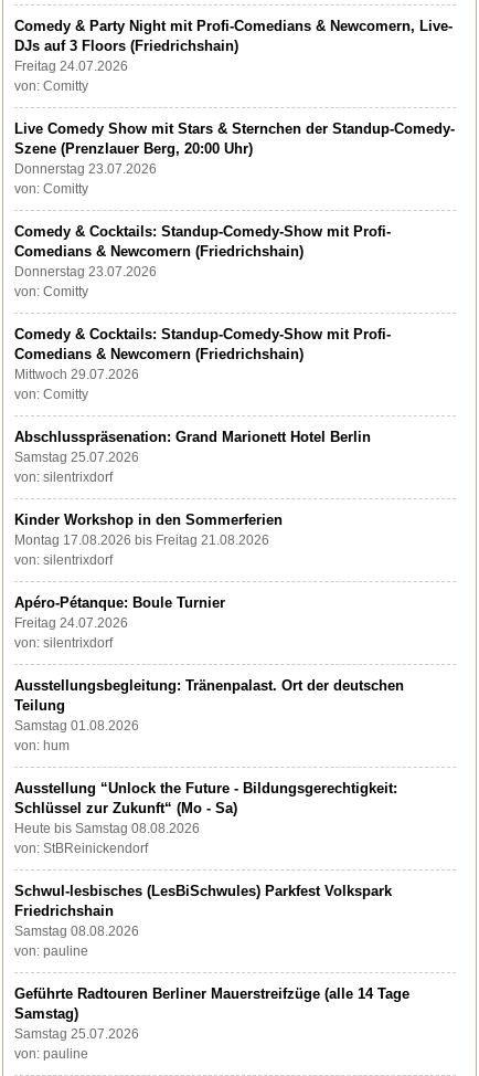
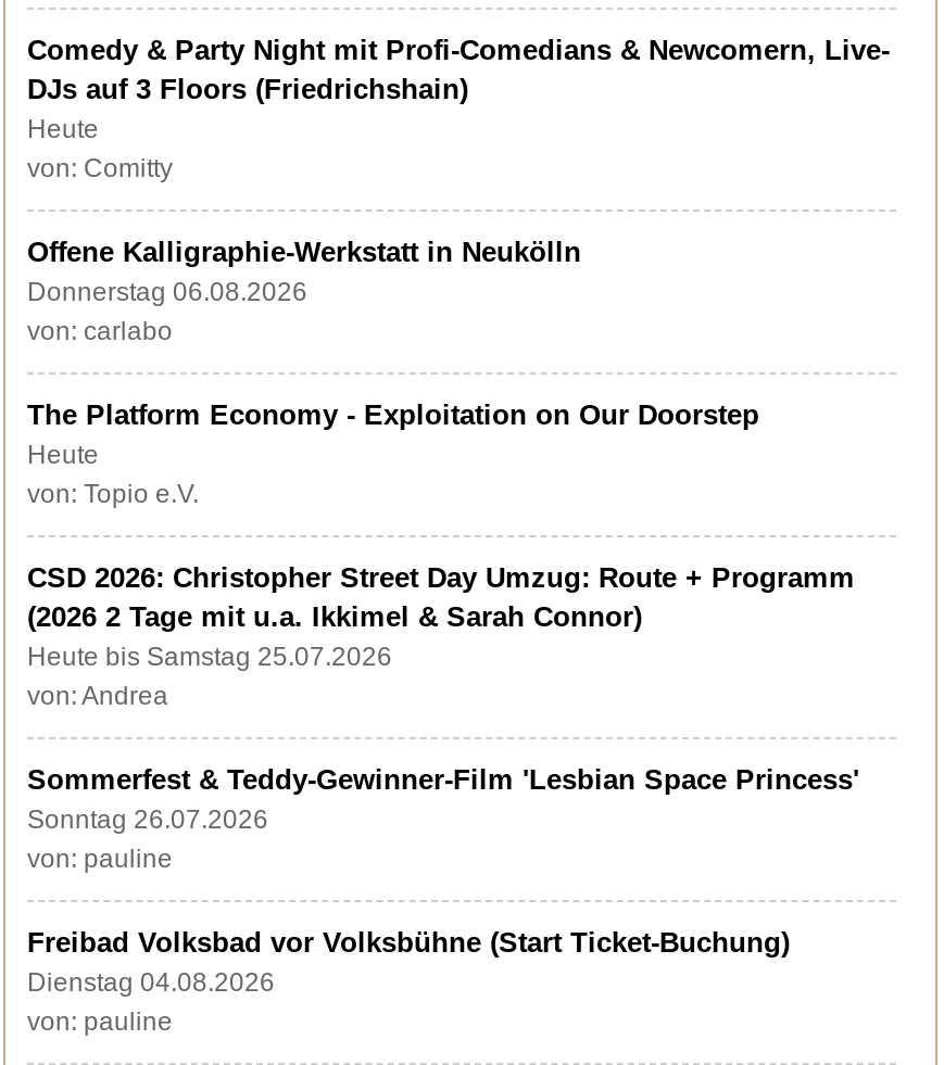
[14,59,128,74] Freitag 24.07.2026 -> [27,114,99,144] Heute
[14,120,455,939] Live Comedy Show mit Stars & Sternchen der Standup-Comedy- | Szene (Prenzlauer Berg, 20:00 Uhr) | Donnerstag 23.07.2026 | von: Comitty | Comedy & Cocktails: Standup-Comedy-Show mit Profi- | Comedians & Newcomern (Friedrichshain) | Donnerstag 23.07.2026 | von: Comitty | Comedy & Cocktails: Standup-Comedy-Show mit Profi- | Comedians & Newcomern (Friedrichshain) | Mittwoch 29.07.2026 | von: Comitty | Abschlusspräsenation: Grand Marionett Hotel Berlin | Samstag 25.07.2026 | von: silentrixdorf | Kinder Workshop in den Sommerferien | Montag 17.08.2026 bis Freitag 21.08.2026 | von: silentrixdorf | Apéro-Pétanque: Boule Turnier | Freitag 24.07.2026 | von: silentrixdorf | Ausstellungsbegleitung: Tränenpalast. Ort der deutschen | Teilung | Samstag 01.08.2026 | von: hum | Ausstellung “Unlock the Future - Bildungsgerechtigkeit: | Schlüssel zur Zukunft“ (Mo - Sa) | Heute bis Samstag 08.08.2026 | von: StBReinickendorf | Schwul-lesbisches (LesBiSchwules) Parkfest Volkspark | Friedrichshain | Samstag 08.08.2026 -> [27,236,859,835] Offene Kalligraphie-Werkstatt in Neukölln | Donnerstag 06.08.2026 | von: carlabo | The Platform Economy - Exploitation on Our Doorstep | Heute | von: Topio e.V. | CSD 2026: Christopher Street Day Umzug: Route + Programm | (2026 2 Tage mit u.a. Ikkimel & Sarah Connor) | Heute bis Samstag 25.07.2026 | von: Andrea | Sommerfest & Teddy-Gewinner-Film 'Lesbian Space Princess' | Sonntag 26.07.2026
[14,985,409,1042] Geführte Radtouren Berliner Mauerstreifzüge (alle 14 Tage | Samstag) | Samstag 25.07.2026 -> [27,926,790,998] Freibad Volksbad vor Volksbühne (Start Ticket-Buchung) | Dienstag 04.08.2026

